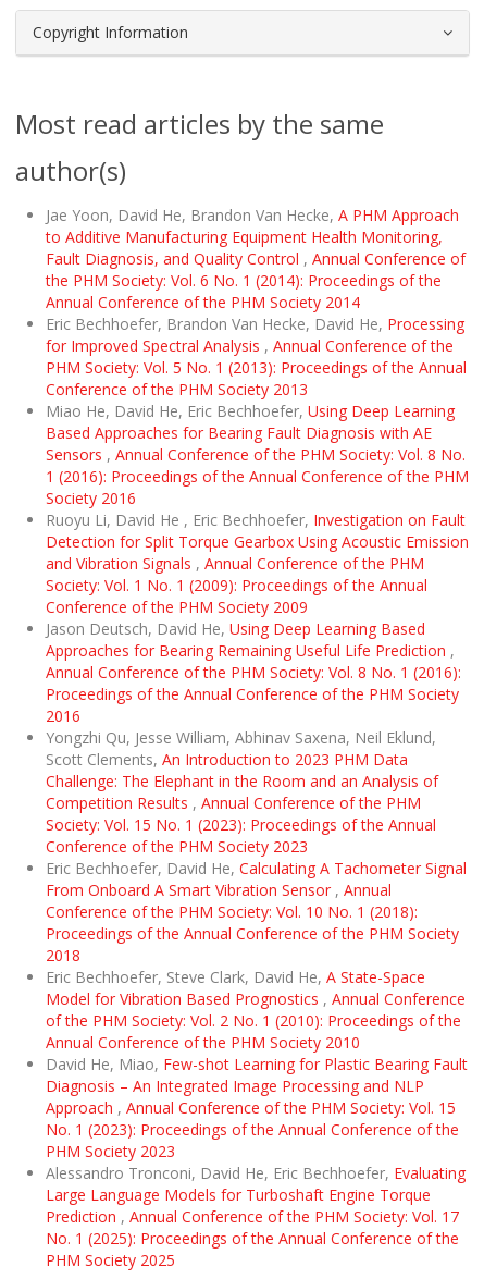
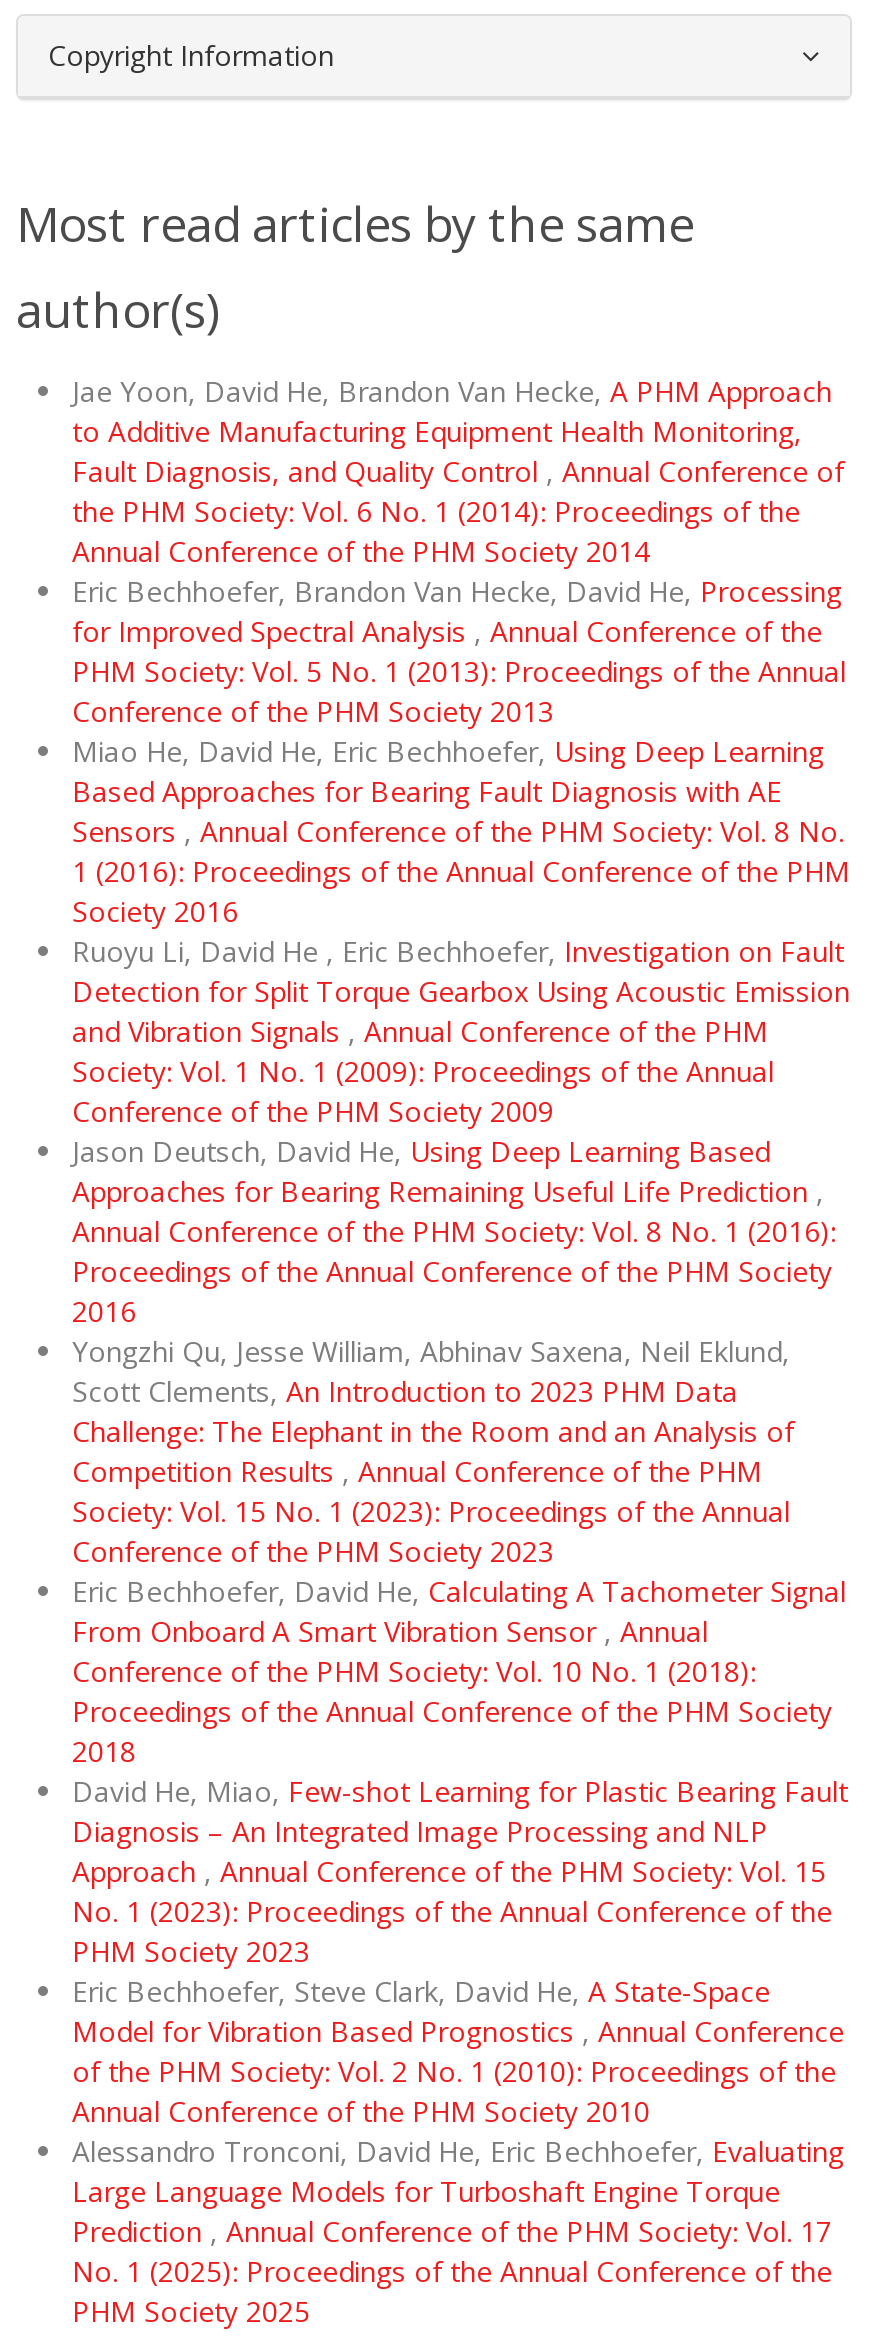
moved [46,967,466,1053] -> [72,1972,844,2130]: Eric Bechhoefer, Steve Clark, David He, A State-Space | Model for Vibration Based Prognostics, Annual Conference | of the PHM Society: Vol. 2 No. 1 (2010): Proceedings of the | Annual Conference of the PHM Society 2010
moved [46,1054,468,1162] -> [72,1772,848,1970]: David He, Miao, Few-shot Learning for Plastic Bearing Fault | Diagnosis – An Integrated Image Processing and NLP | Approach, Annual Conference of the PHM Society: Vol. 15 | No. 1 (2023): Proceedings of the Annual Conference of the | PHM Society 2023

